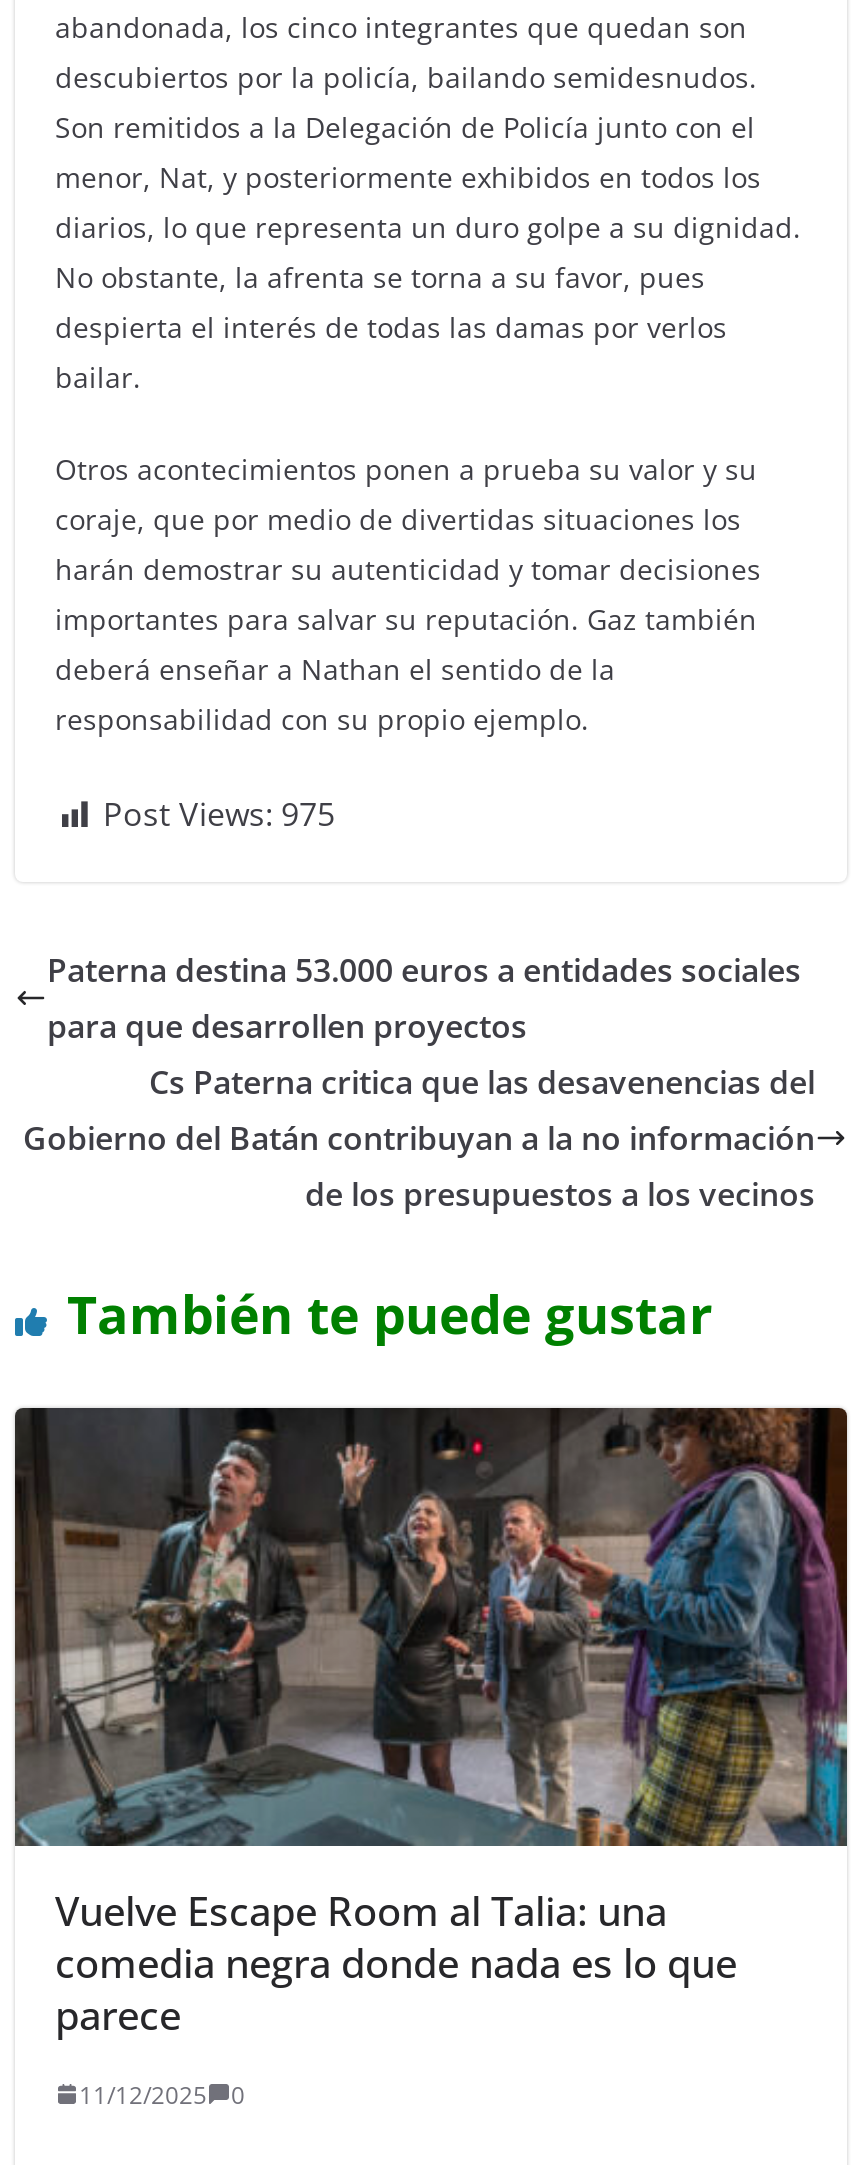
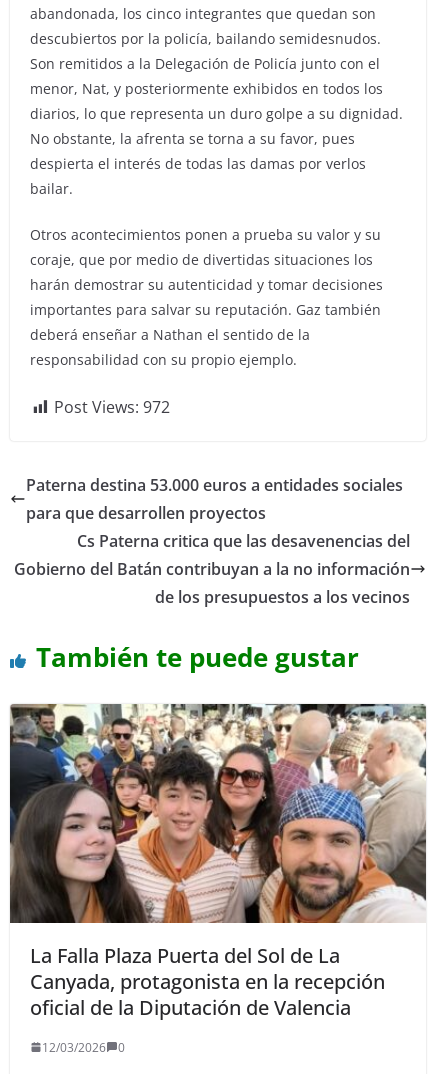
[103,792,335,836] Post Views: 975 -> [54,396,170,418] Post Views: 972
[15,1406,849,2041] [image] | Vuelve Escape Room al Talia: una | comedia negra donde nada es lo que | parece -> [10,703,427,1021] [image] | La Falla Plaza Puerta del Sol de La | Canyada, protagonista en la recepción | oficial de la Diputación de Valencia
[79,2077,245,2111] 11/12/2025 0 -> [42,1039,125,1056] 12/03/2026 0

